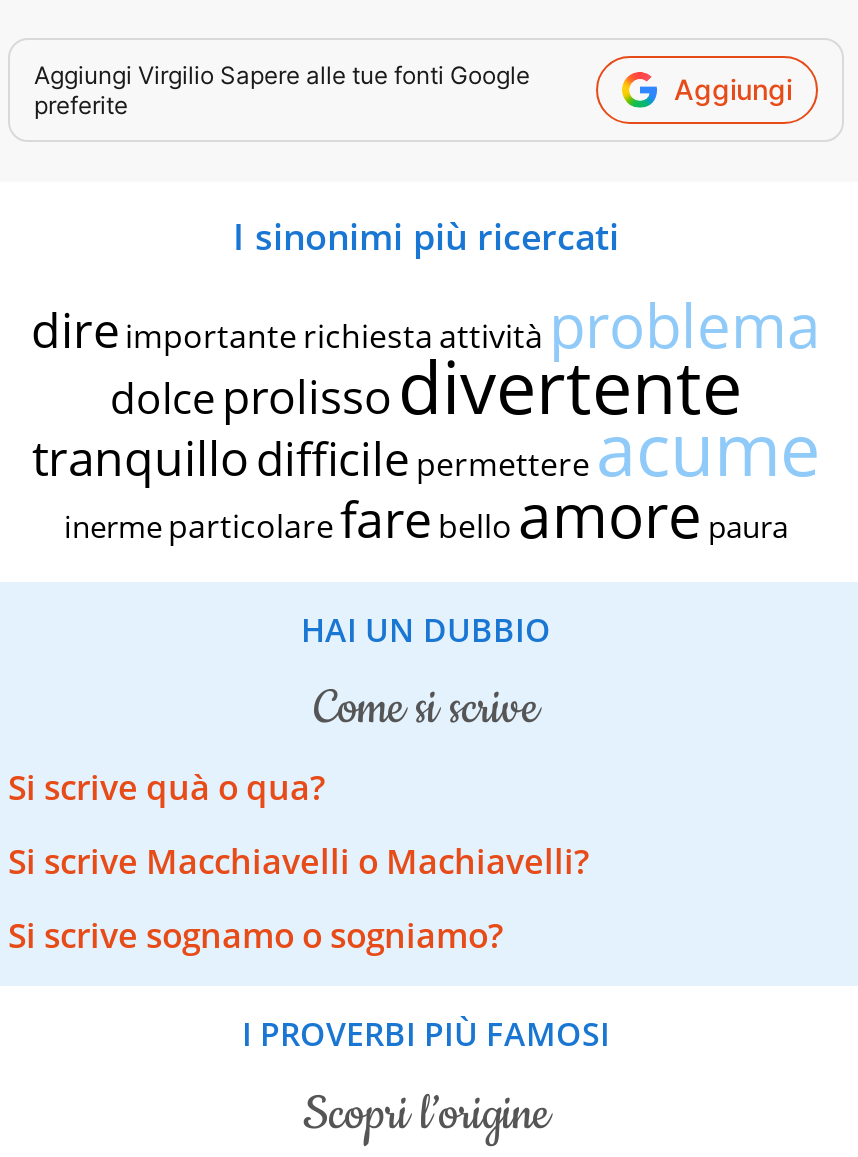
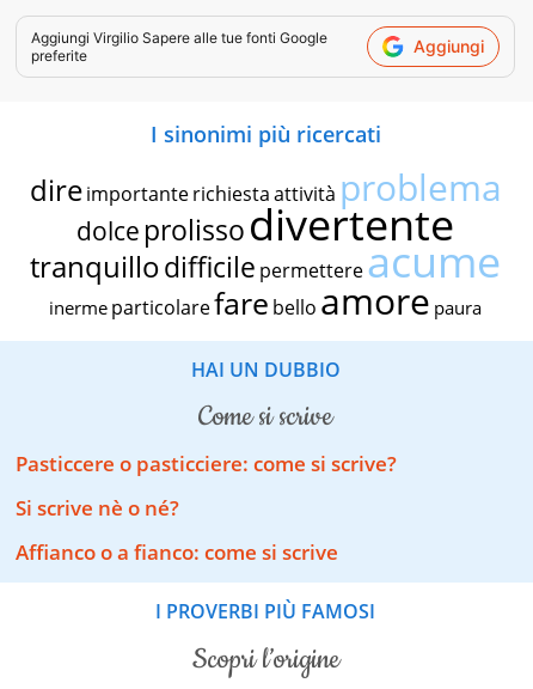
[8,765,326,811] Si scrive quà o qua? -> [16,450,397,478] Pasticcere o pasticciere: come si scrive?
[8,839,590,885] Si scrive Macchiavelli o Machiavelli? -> [16,495,179,522] Si scrive nè o né?
[8,913,504,959] Si scrive sognamo o sogniamo? -> [16,539,338,566] Affianco o a fianco: come si scrive

